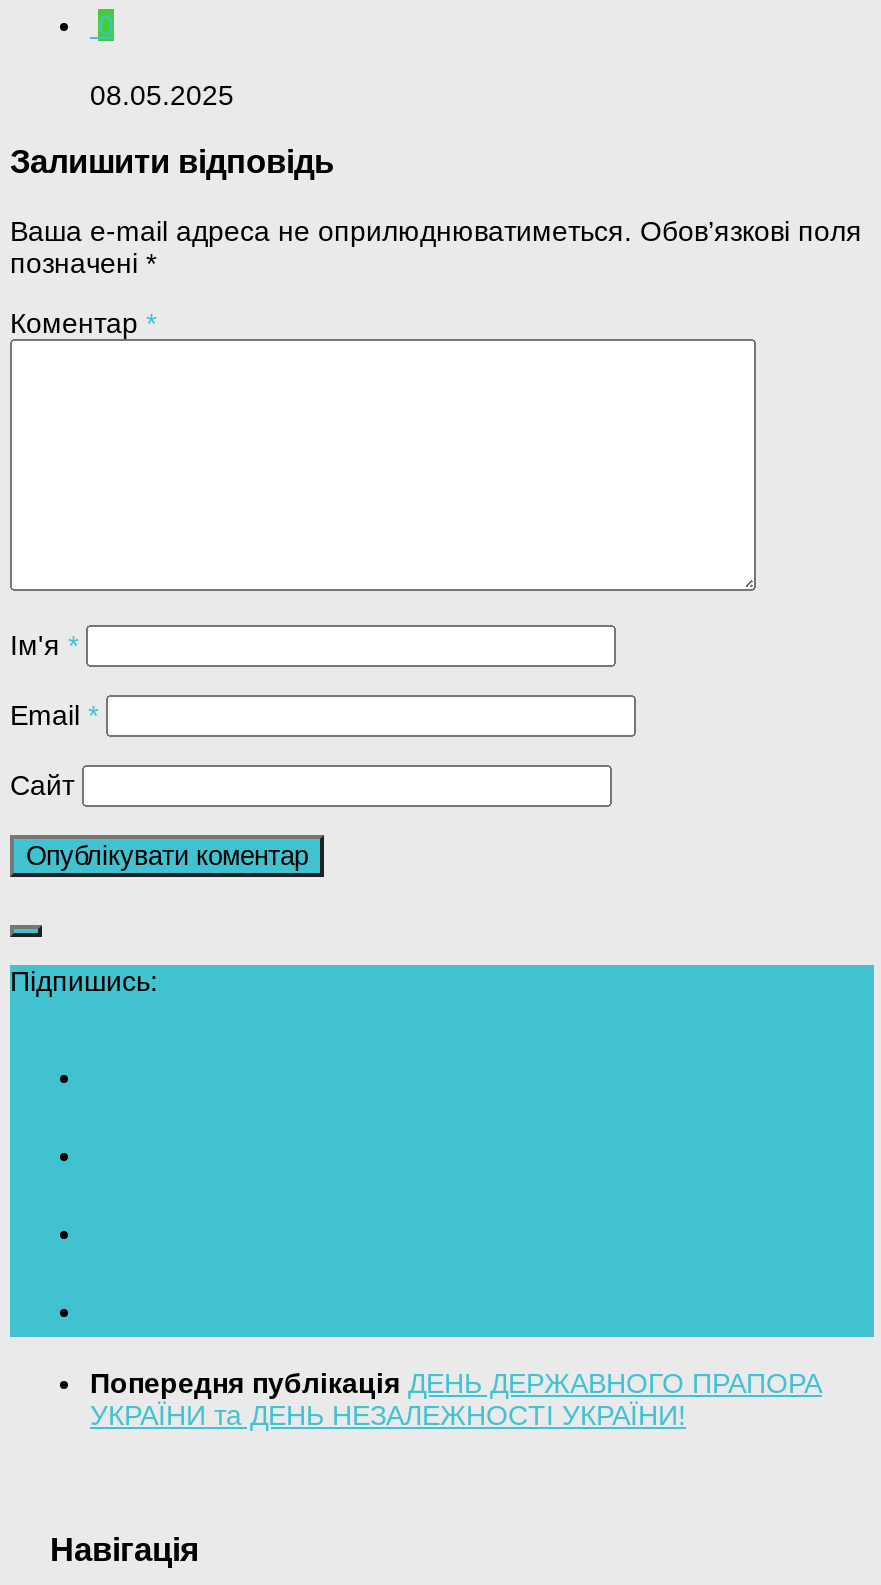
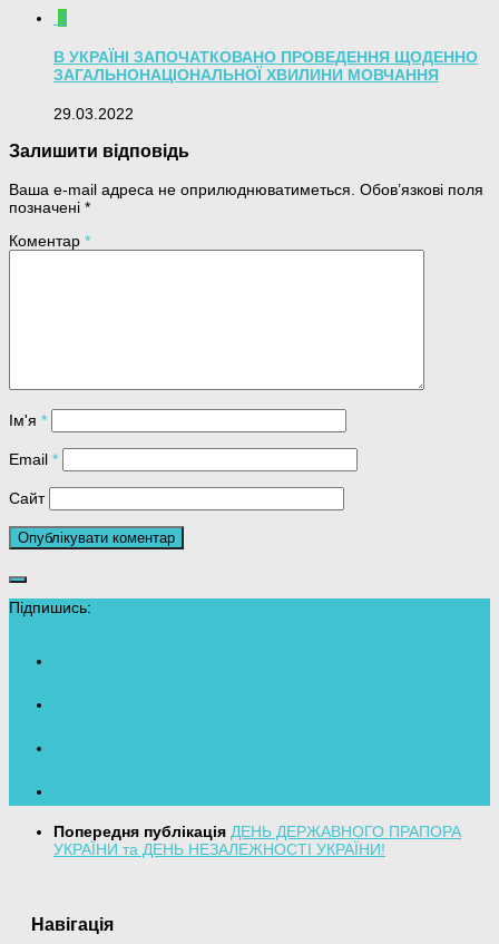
[90,78,234,110] 08.05.2025 -> [53,48,478,122] В УКРАЇНІ ЗАПОЧАТКОВАНО ПРОВЕДЕННЯ ЩОДЕННО | ЗАГАЛЬНОНАЦІОНАЛЬНОЇ ХВИЛИНИ МОВЧАННЯ | 29.03.2022

